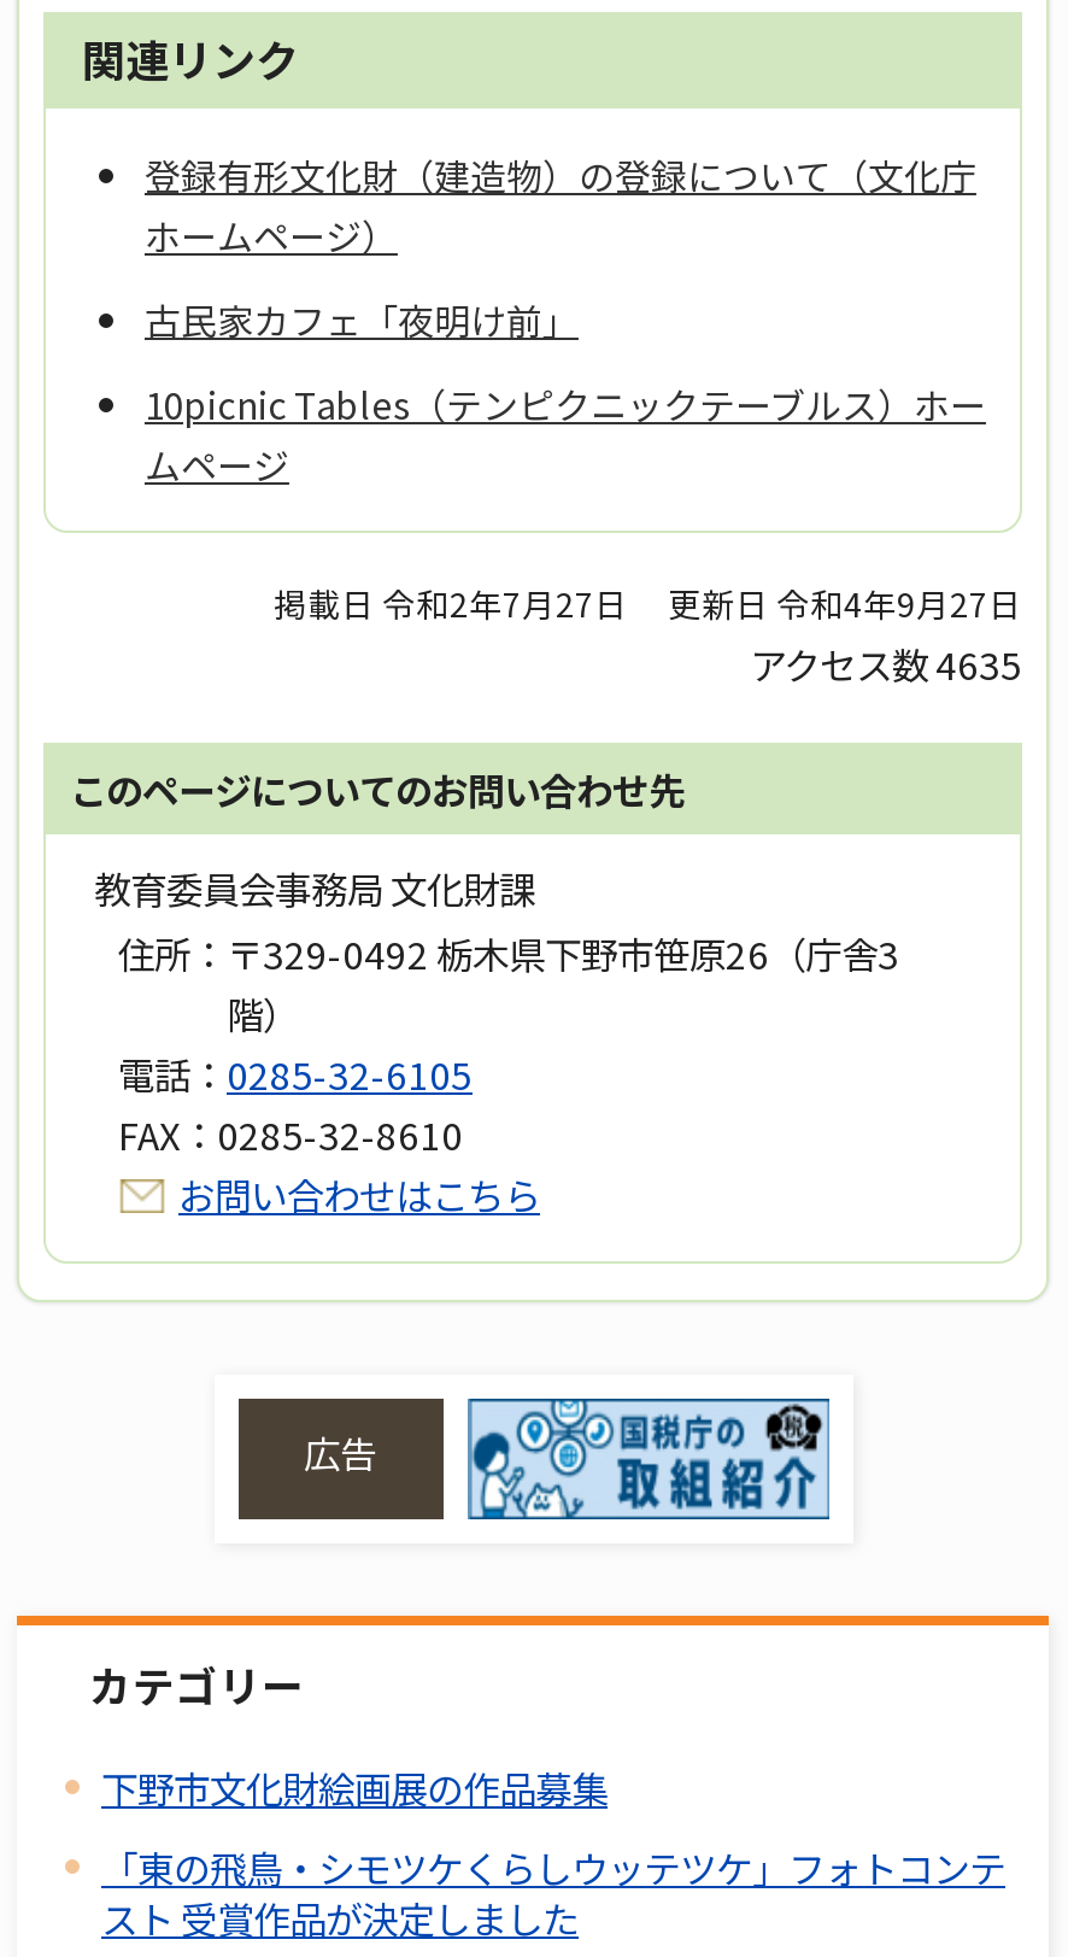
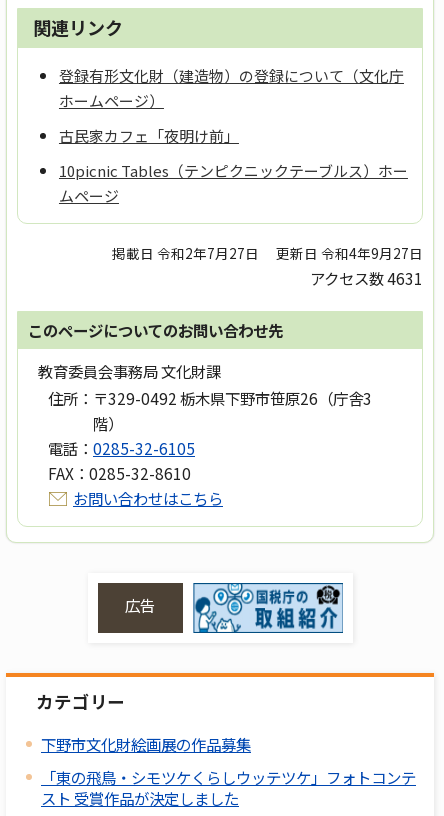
[750,636,1022,689] アクセス数4635 -> [310,267,423,289] アクセス数4631

